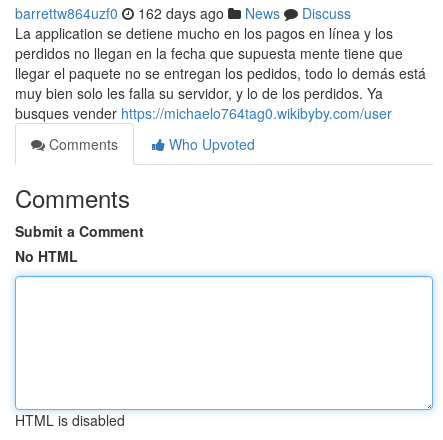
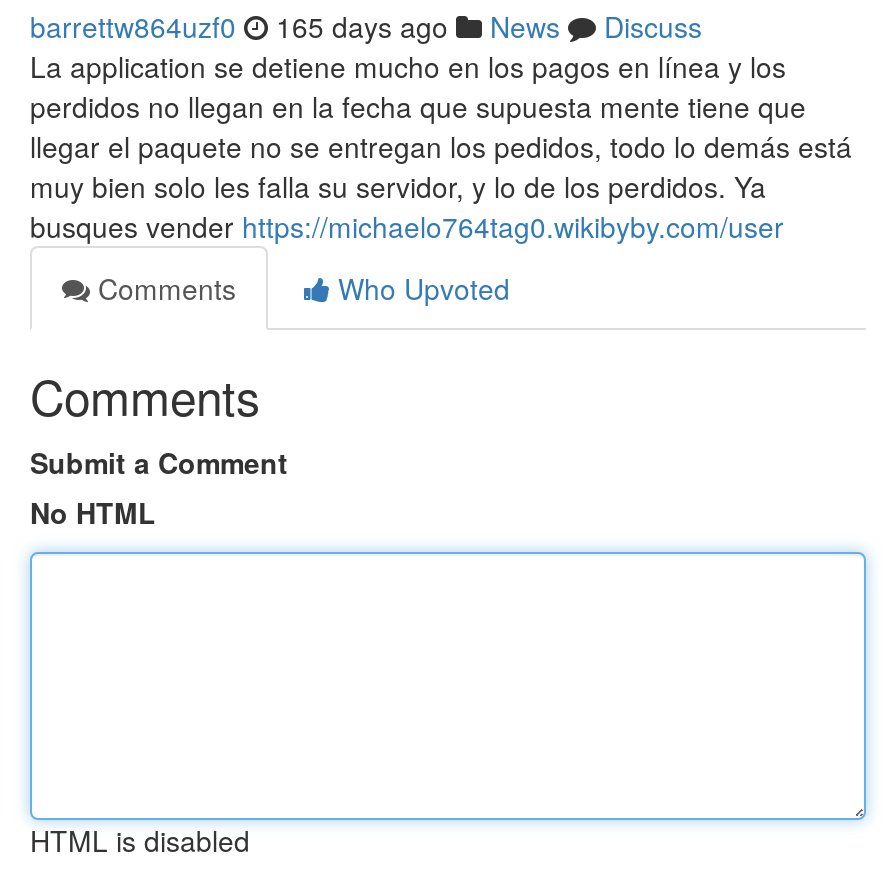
[15,3,351,23] barrettw864uzf0 162 days ago News Discuss -> [30,6,702,46] barrettw864uzf0 165 days ago News Discuss

